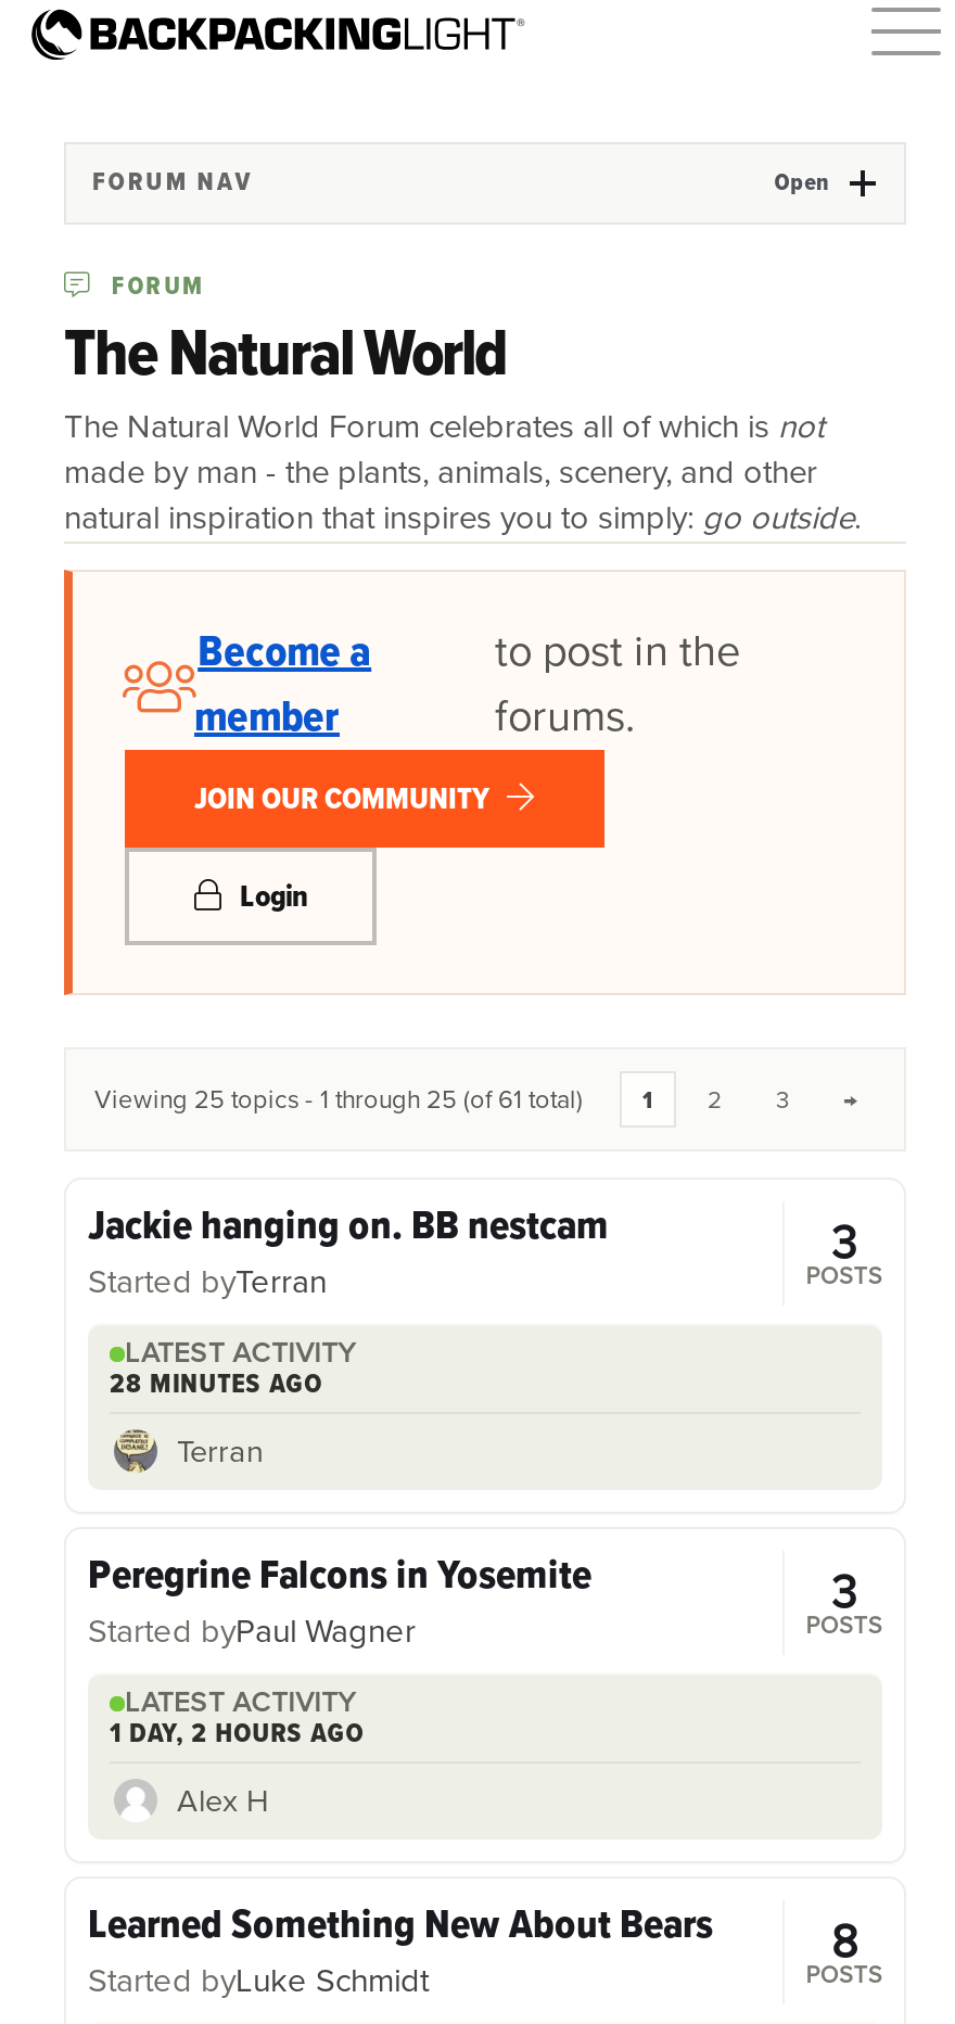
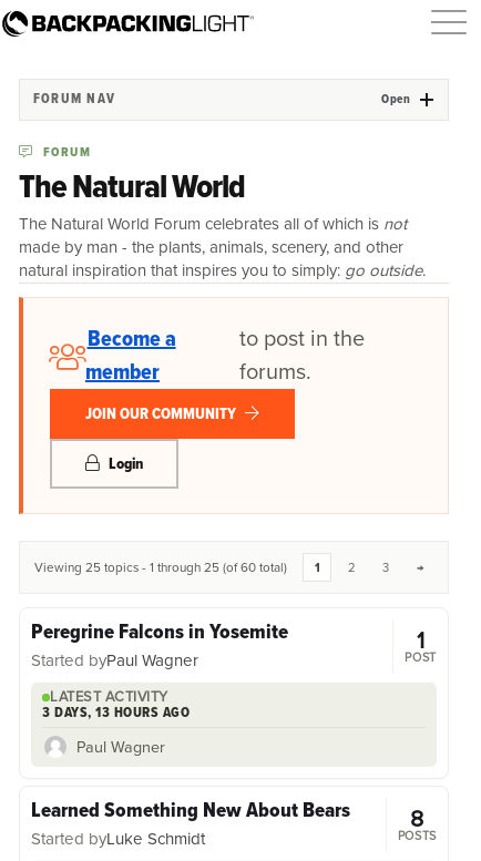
[94,1083,583,1113] Viewing 25 topics - 1 through 25 (of 61 total) -> [34,559,287,575] Viewing 25 topics - 1 through 25 (of 60 total)
[88,1201,609,1303] Jackie hanging on. BB nestcam | Started byTerran -> none
[110,1215,882,1469] 3 | POSTS | LATEST ACTIVITY | 28 MINUTES AGO | Terran -> none
[806,1565,882,1639] 3 | POSTS -> [405,627,437,664] 1 | POST
[110,1716,364,1751] 1 DAY, 2 HOURS AGO -> [42,704,190,721] 3 DAYS, 13 HOURS AGO
[177,1782,268,1819] Alex H -> [76,737,165,756] Paul Wagner

